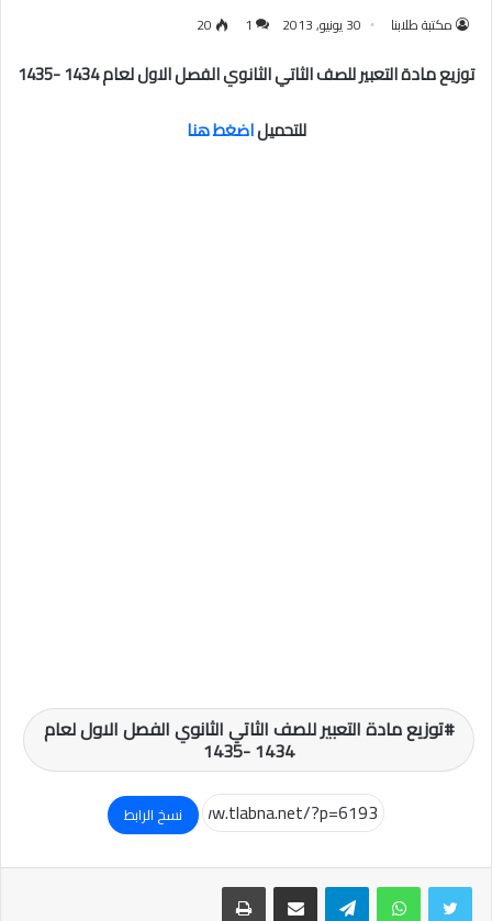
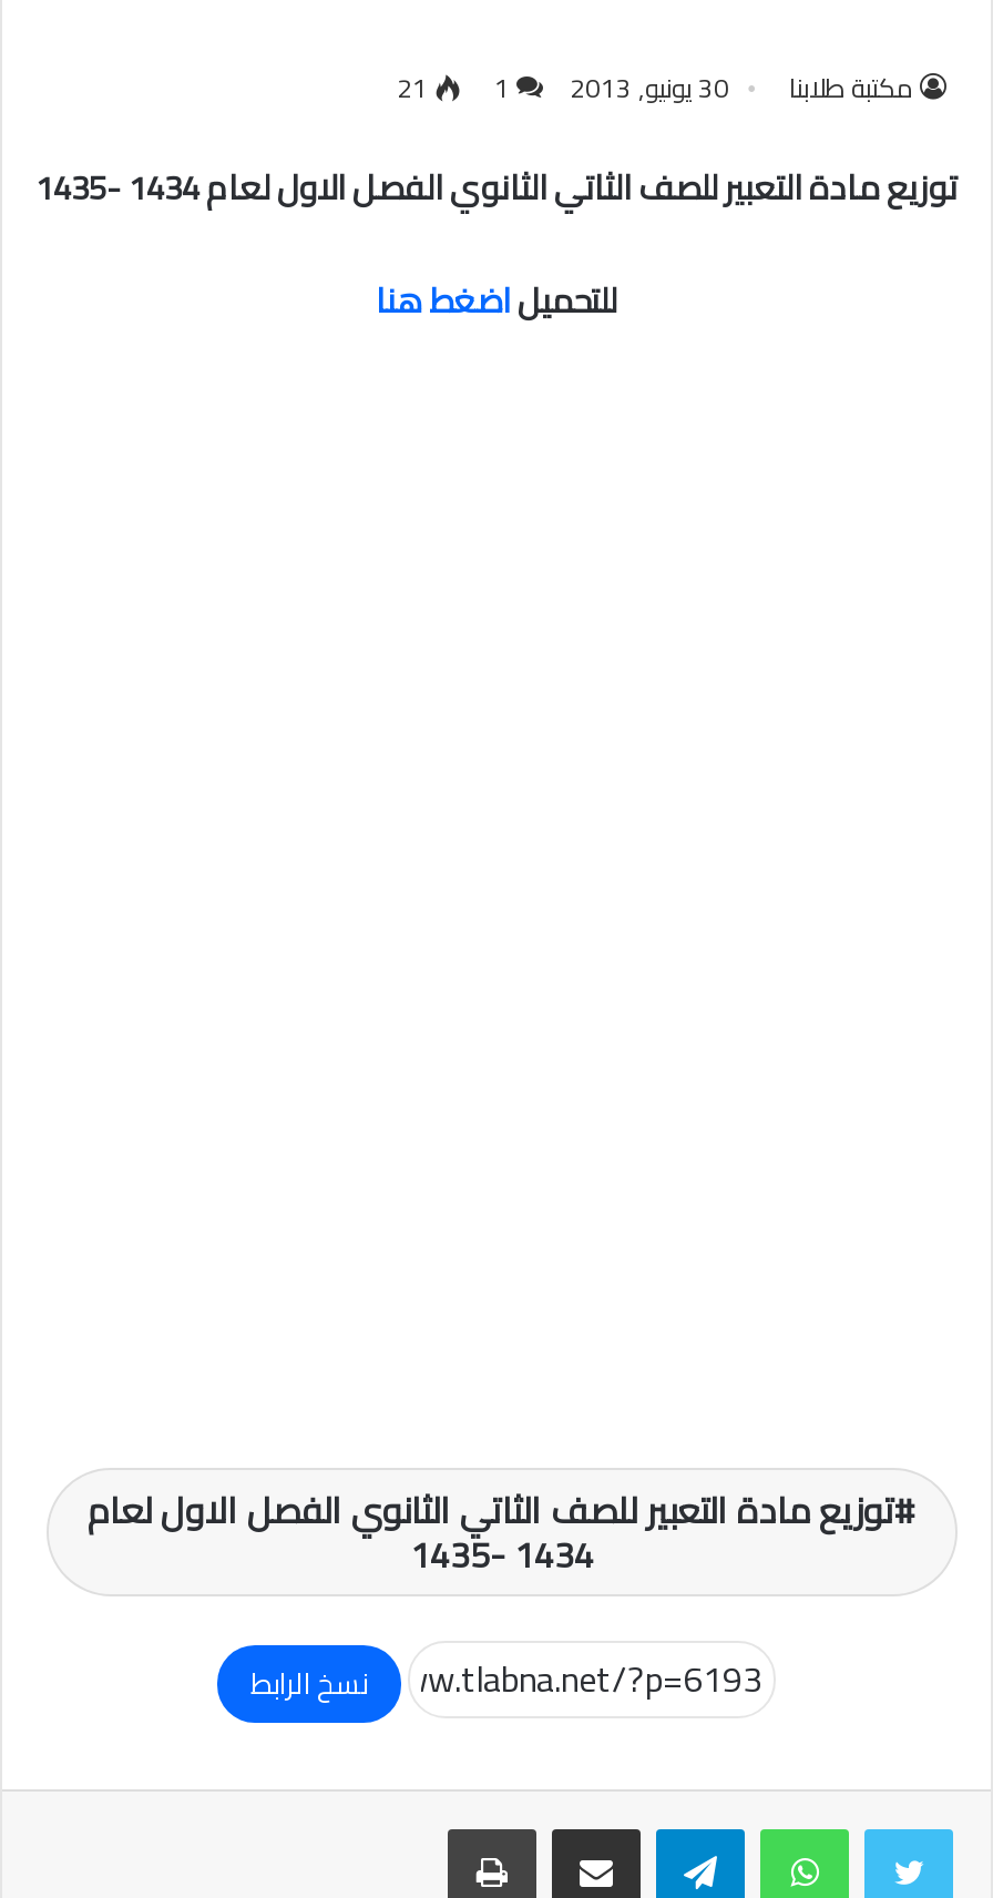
[197,12,253,37] 20 1 -> [397,62,510,113] 21 1

